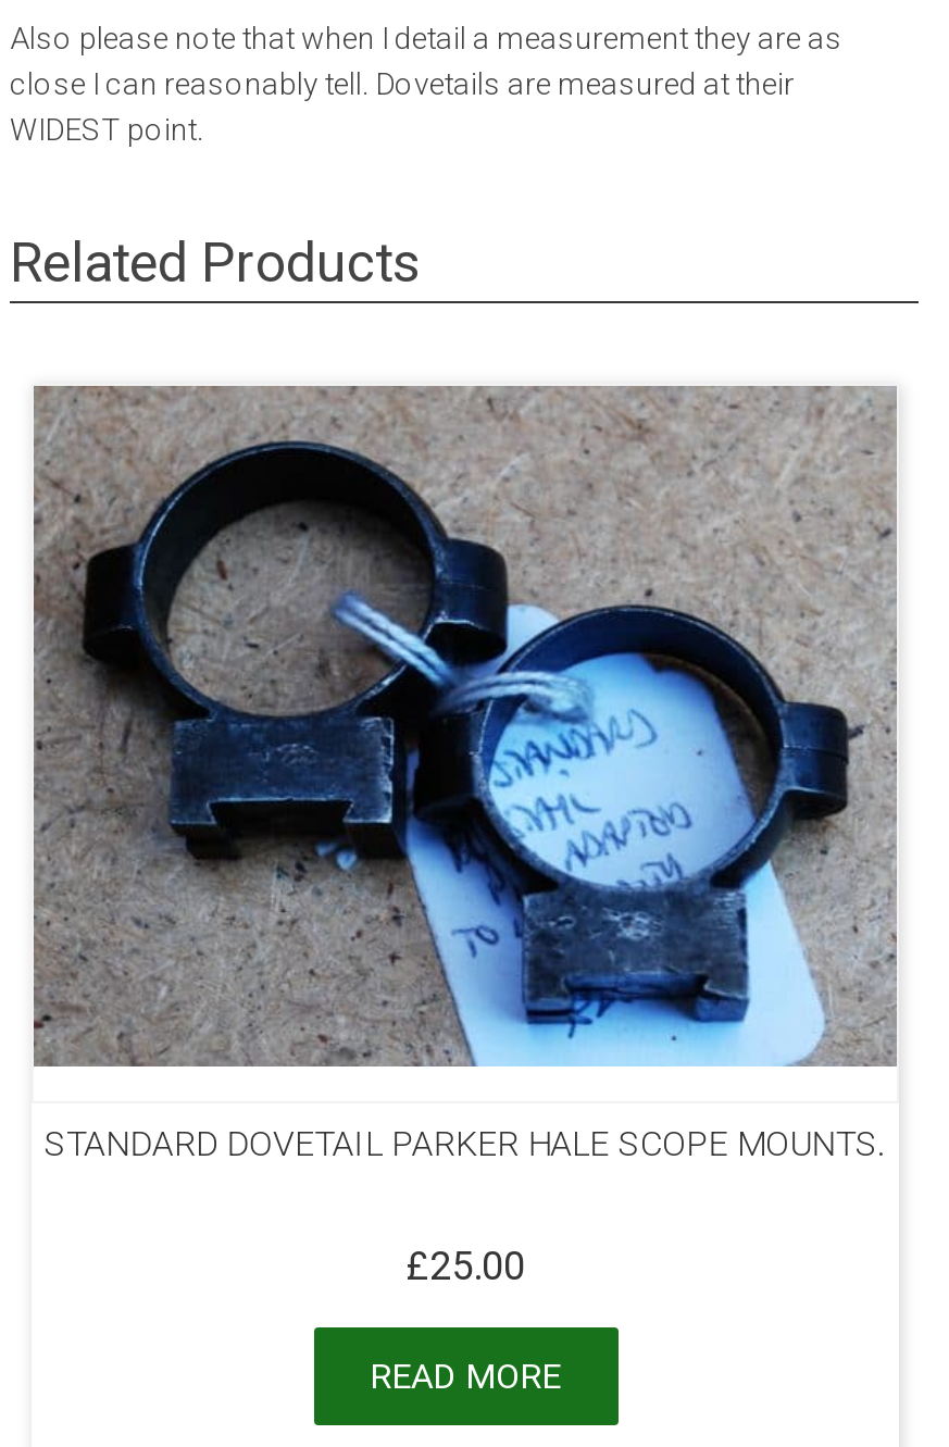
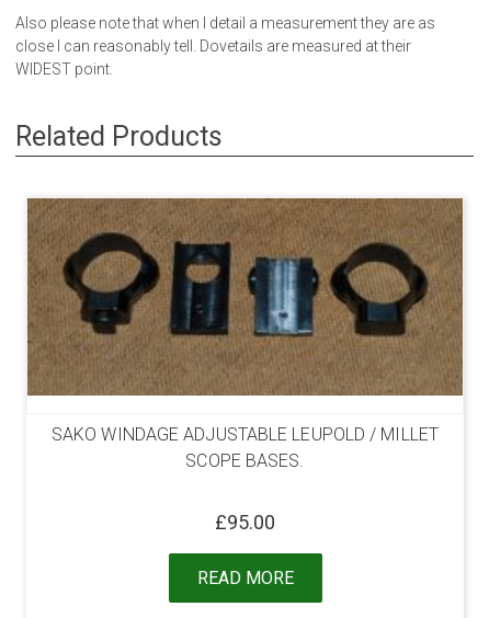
[32,386,897,1165] [image] | STANDARD DOVETAIL PARKER HALE SCOPE MOUNTS. -> [27,198,463,471] [image] | SAKO WINDAGE ADJUSTABLE LEUPOLD / MILLET | SCOPE BASES.
[405,1243,525,1289] £25.00 -> [215,511,275,534] £95.00

